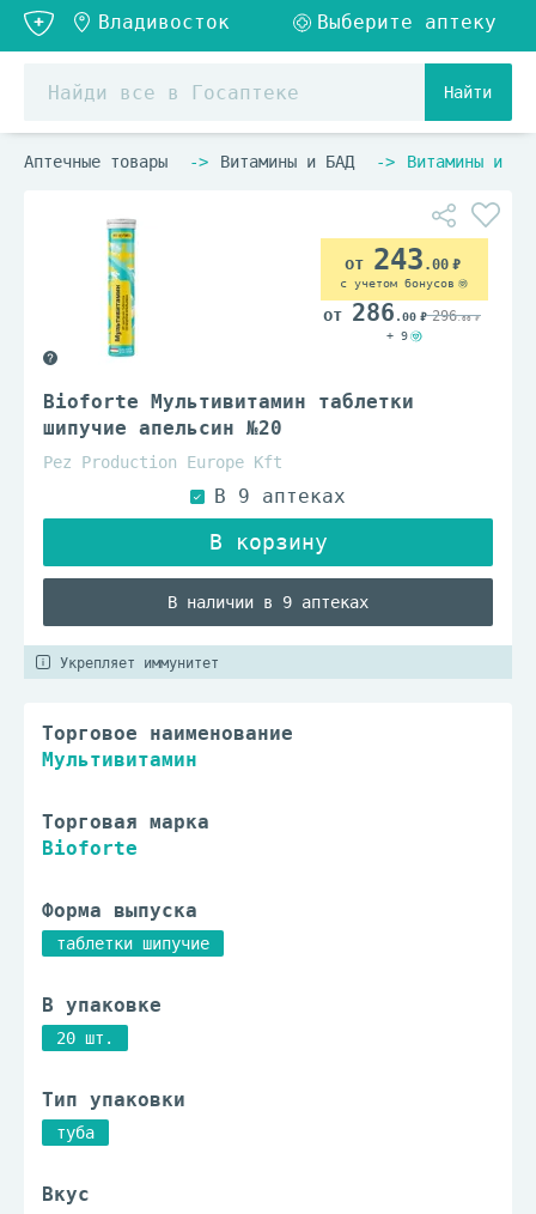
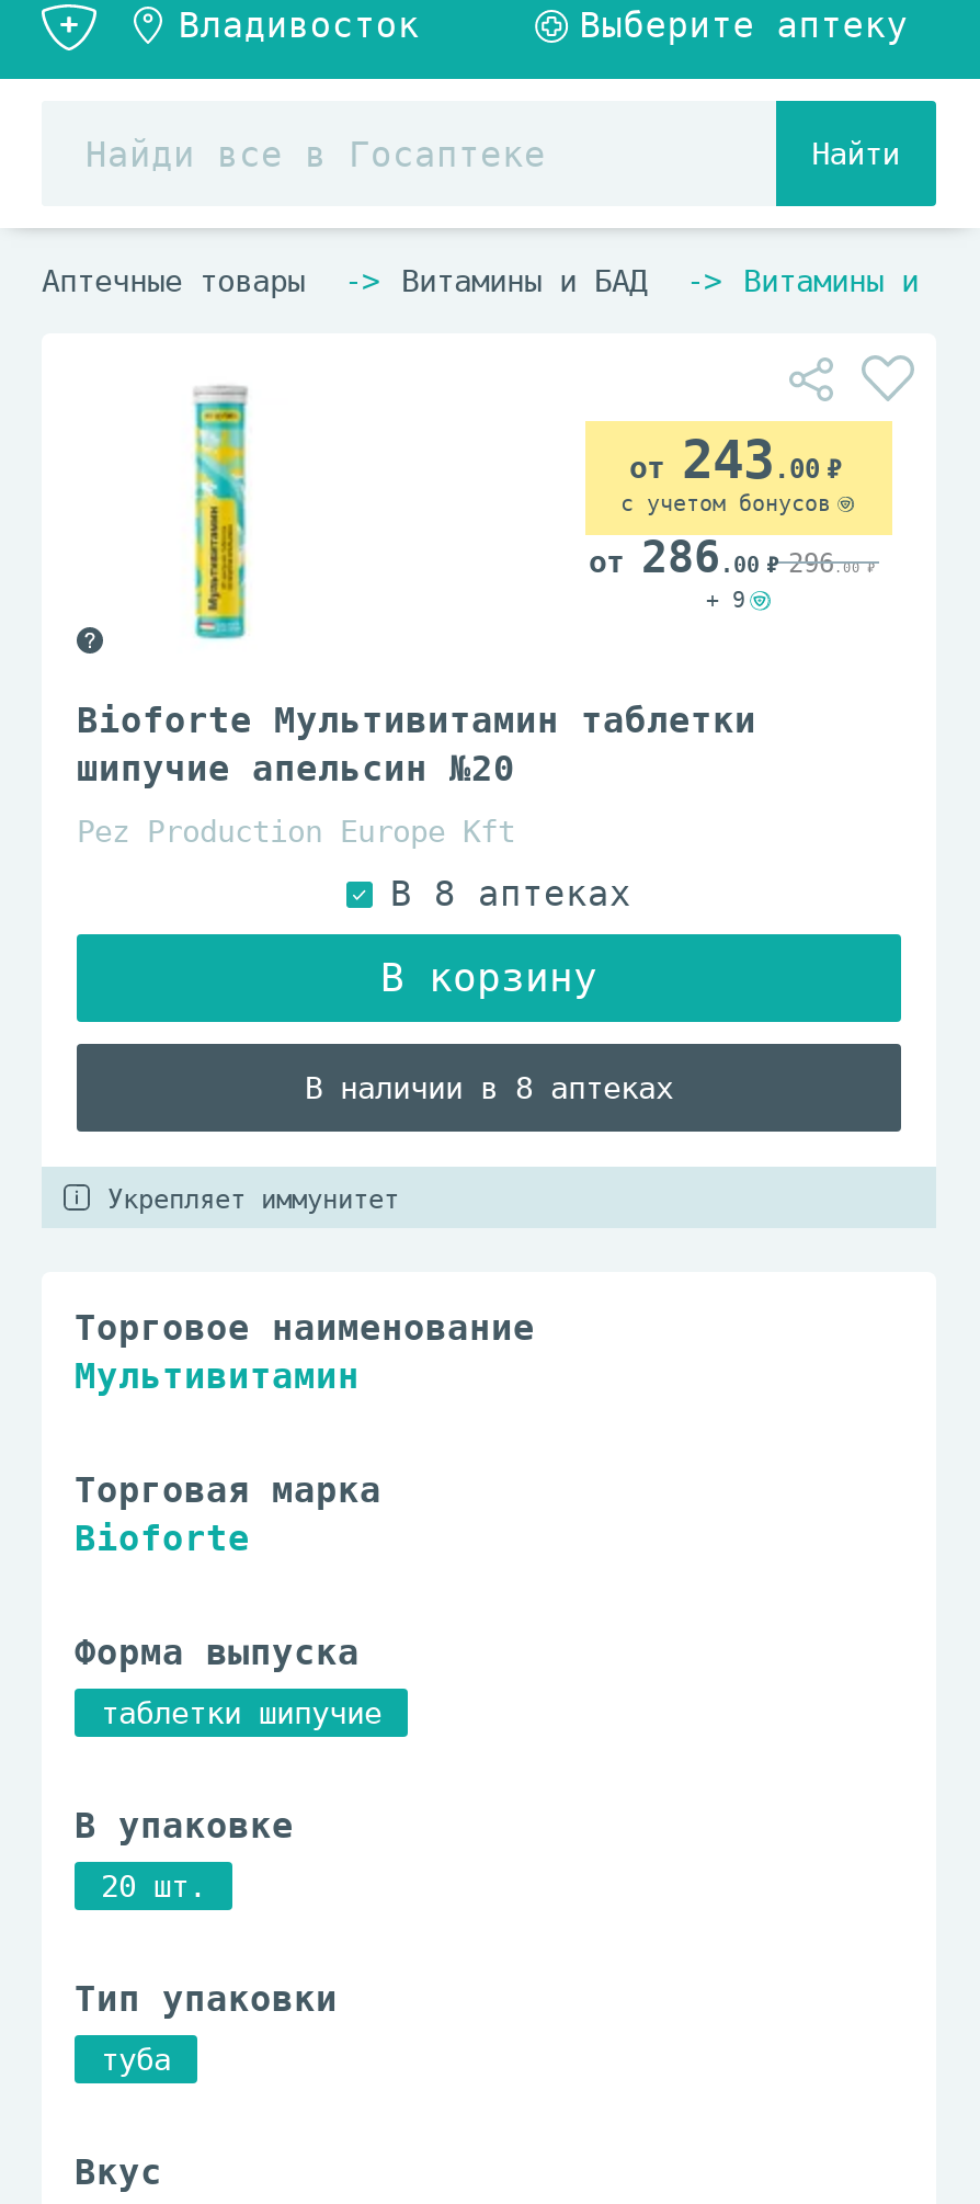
[167,593,368,612] В наличии в 9 аптеках -> [305,1070,673,1105] В наличии в 8 аптеках

